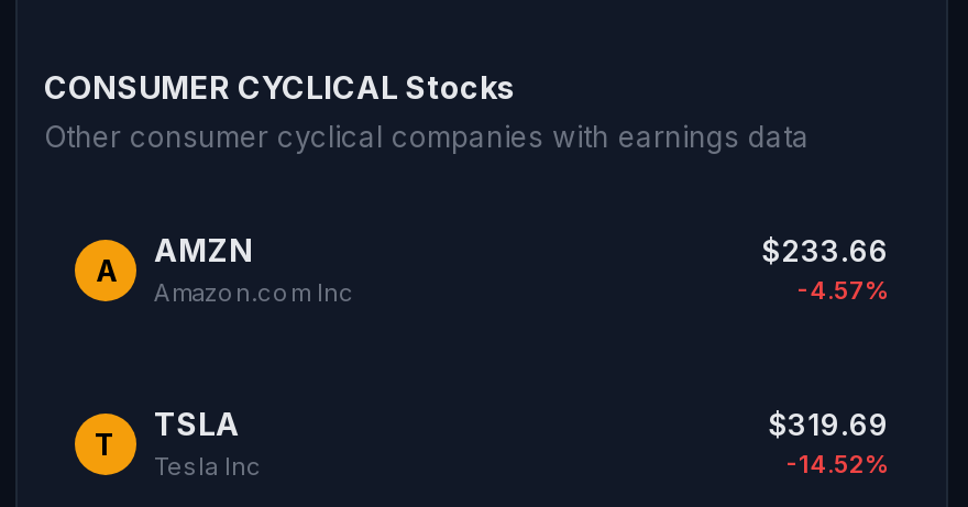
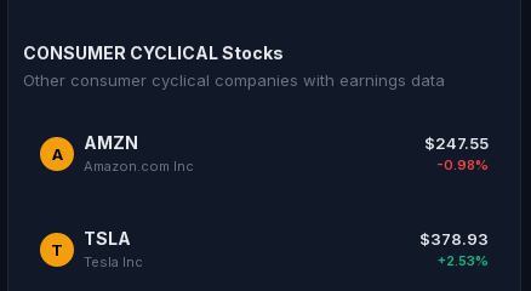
[761,233,889,268] $233.66 -> [424,133,489,153] $247.55
[796,275,889,306] -4.57% -> [436,156,489,173] -0.98%
[768,407,889,442] $319.69 -> [419,229,489,249] $378.93
[785,449,889,480] -14.52% -> [438,252,489,269] +2.53%

